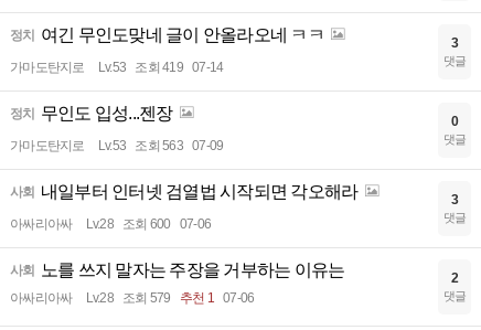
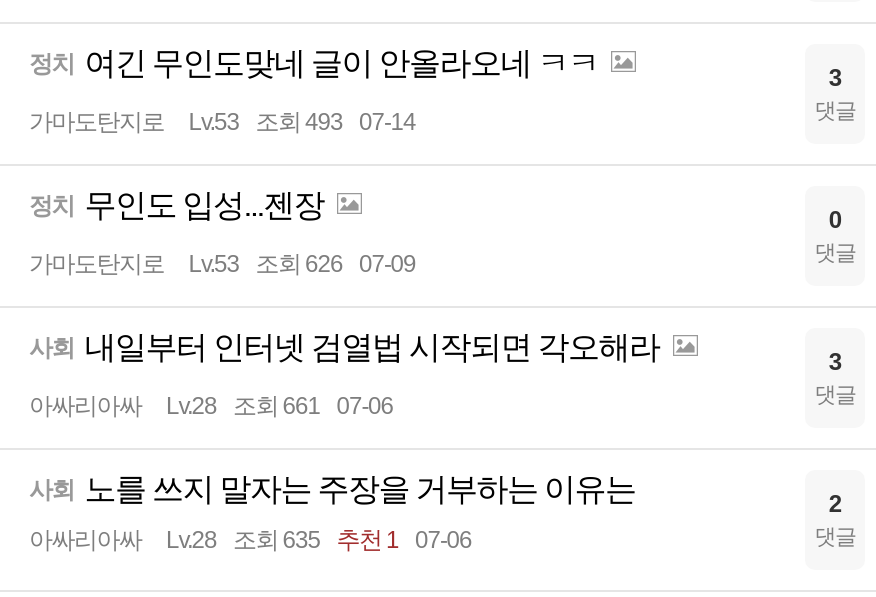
[10,60,223,75] 가마도탄지로 Lv.53 조회 419 07-14 -> [29,109,415,137] 가마도탄지로 Lv.53 조회 493 07-14
[10,138,223,154] 가마도탄지로 Lv.53 조회 563 07-09 -> [29,251,415,279] 가마도탄지로 Lv.53 조회 626 07-09
[10,217,211,232] 아싸리아싸 Lv.28 조회 600 07-06 -> [29,393,393,421] 아싸리아싸 Lv.28 조회 661 07-06
[10,291,254,306] 아싸리아싸 Lv.28 조회 579 추천 1 07-06 -> [29,527,471,555] 아싸리아싸 Lv.28 조회 635 추천 1 07-06

